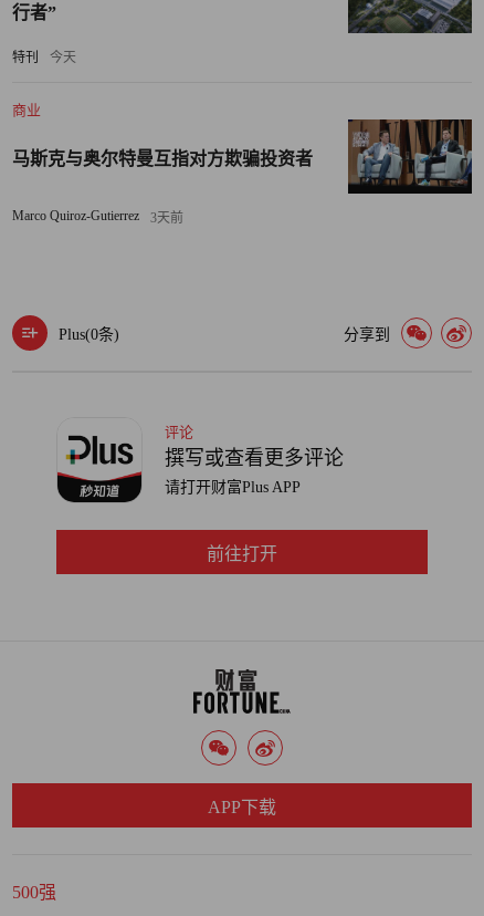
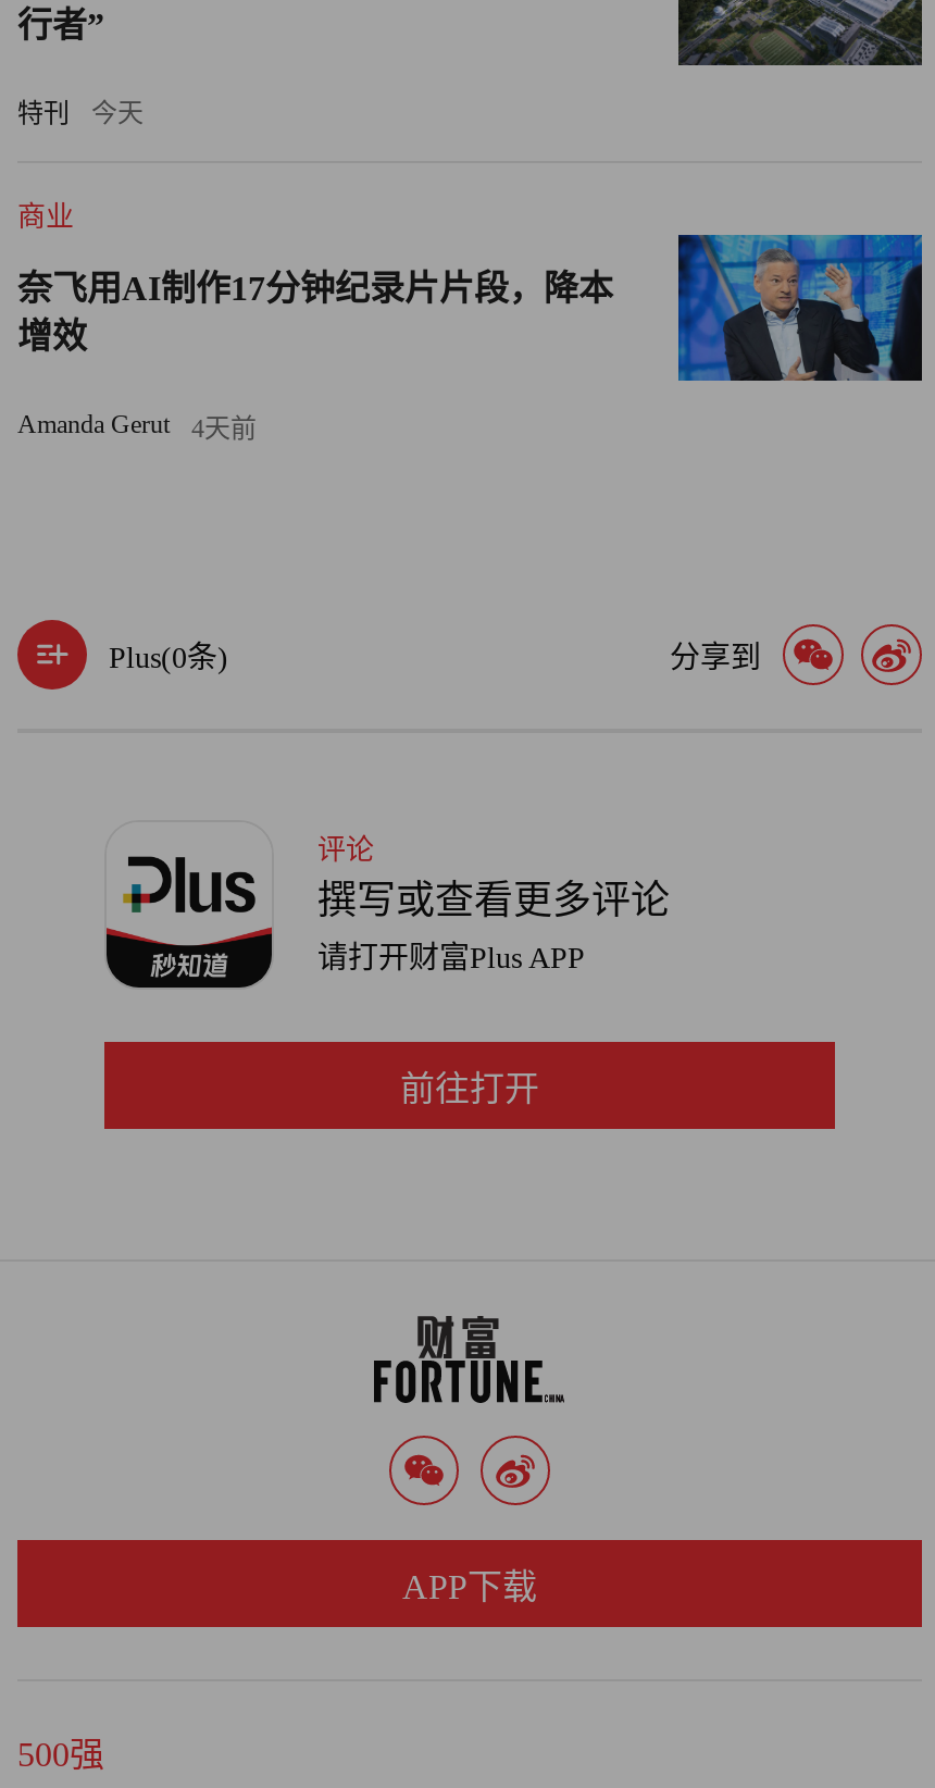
[12,118,473,195] [image] | 马斯克与奥尔特曼互指对方欺骗投资者 -> [17,233,924,383] [image] | 奈飞用AI制作17分钟纪录片片段，降本 | 增效
[12,208,183,225] Marco Quiroz-Gutierrez | 3天前 -> [17,410,257,443] Amanda Gerut | 4天前

